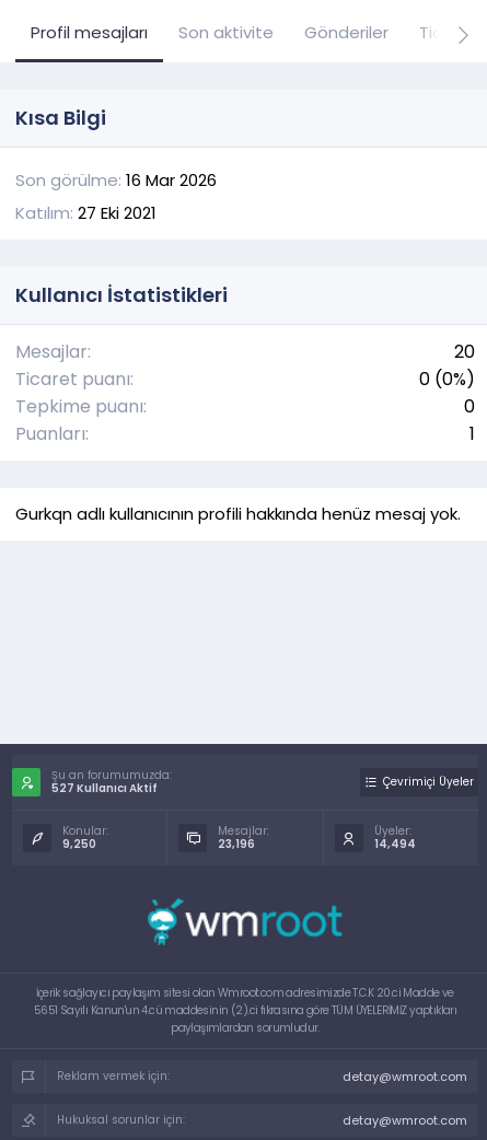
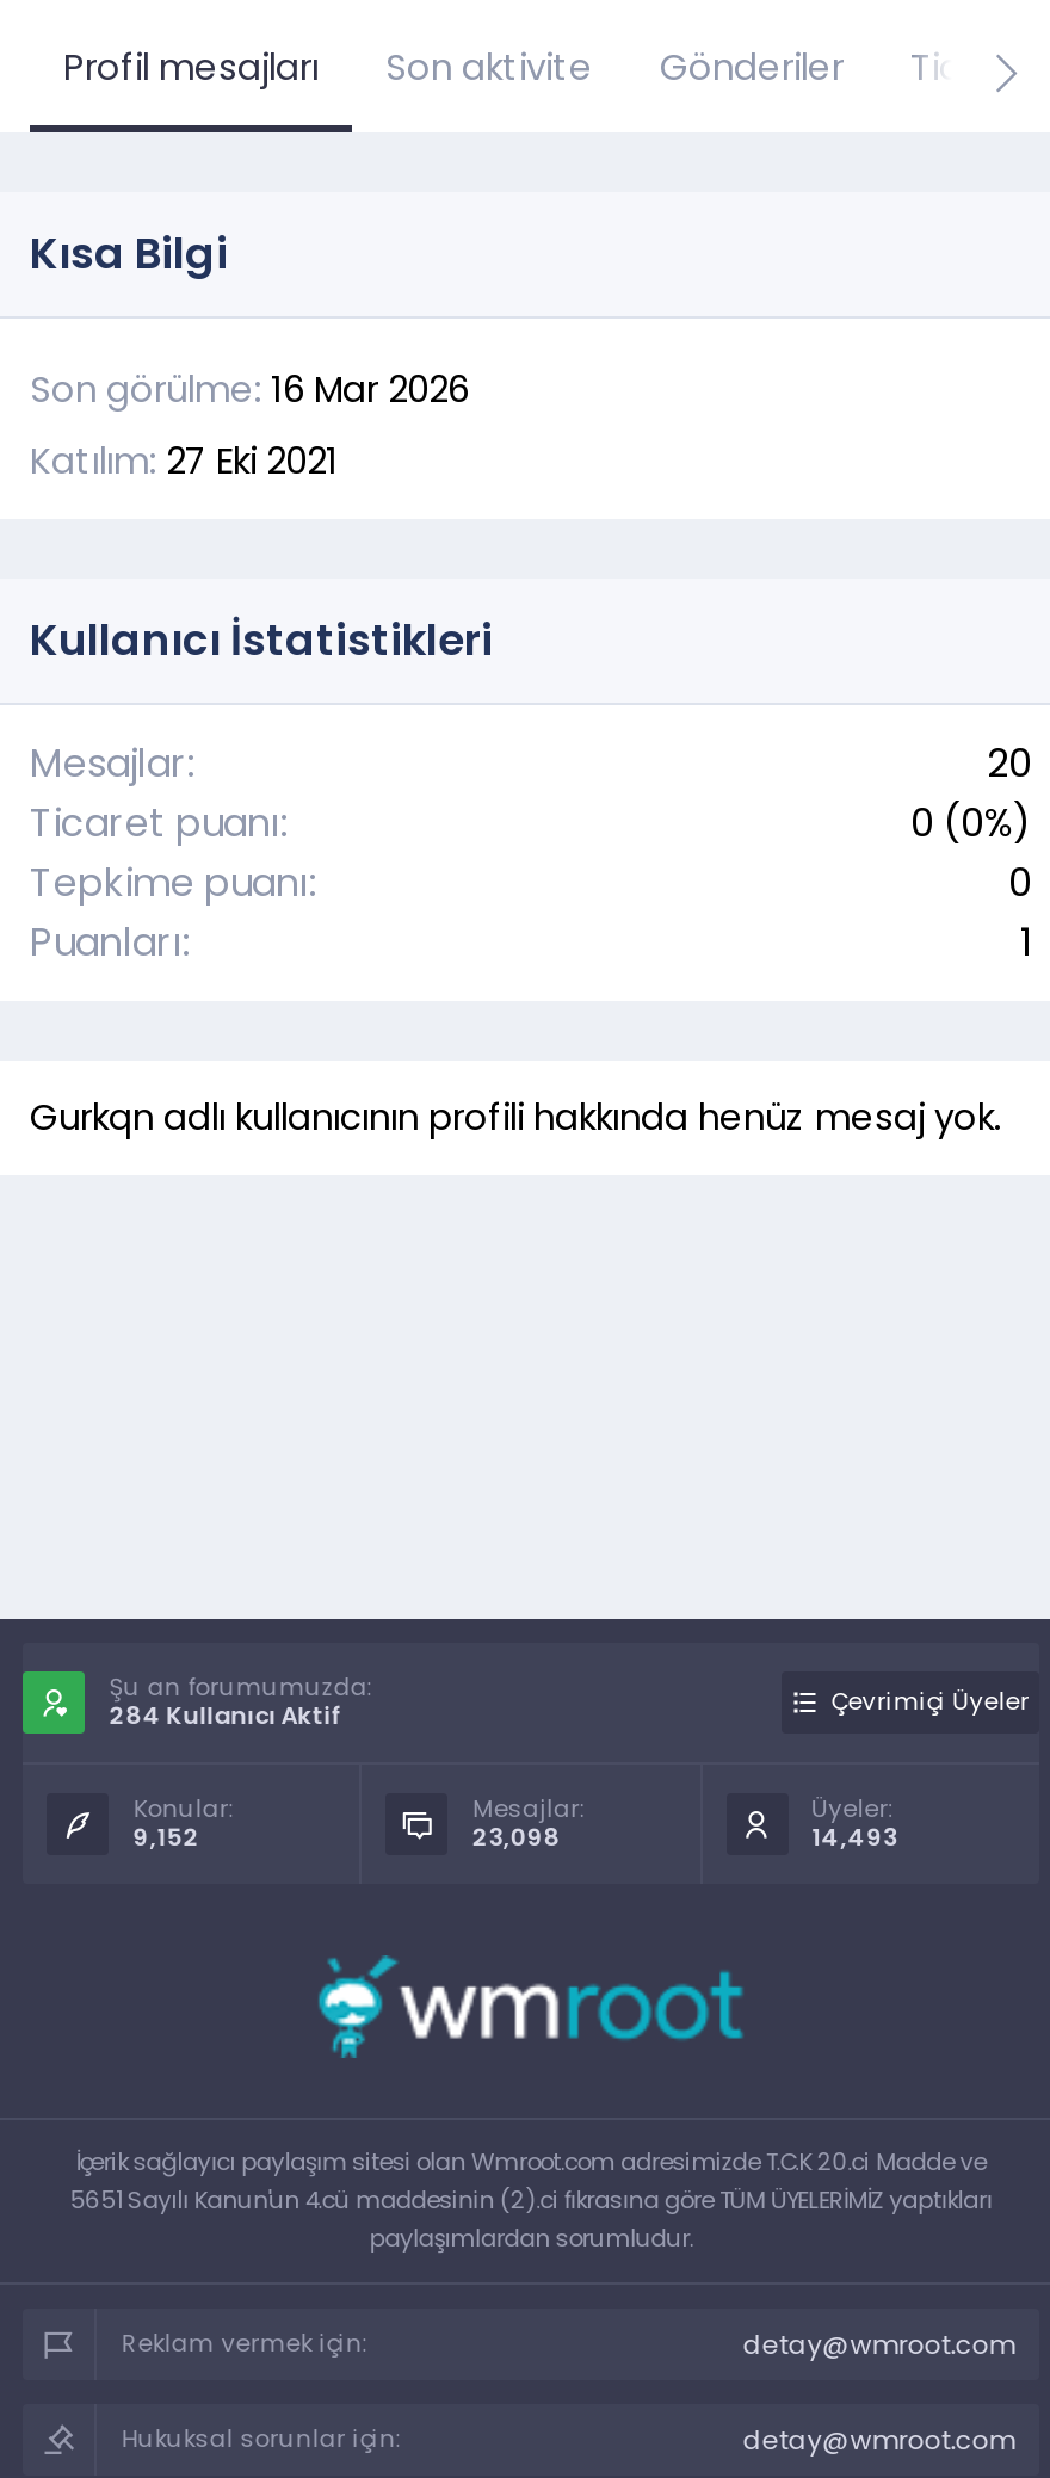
[52,780,158,797] 527 Kullanıcı Aktif -> [109,1698,343,1734] 284 Kullanıcı Aktif
[63,836,97,852] 9,250 -> [133,1820,200,1855] 9,152
[218,836,255,852] 23,196 -> [472,1820,561,1855] 23,098
[374,836,415,852] 14,494 -> [812,1820,898,1855] 14,493

